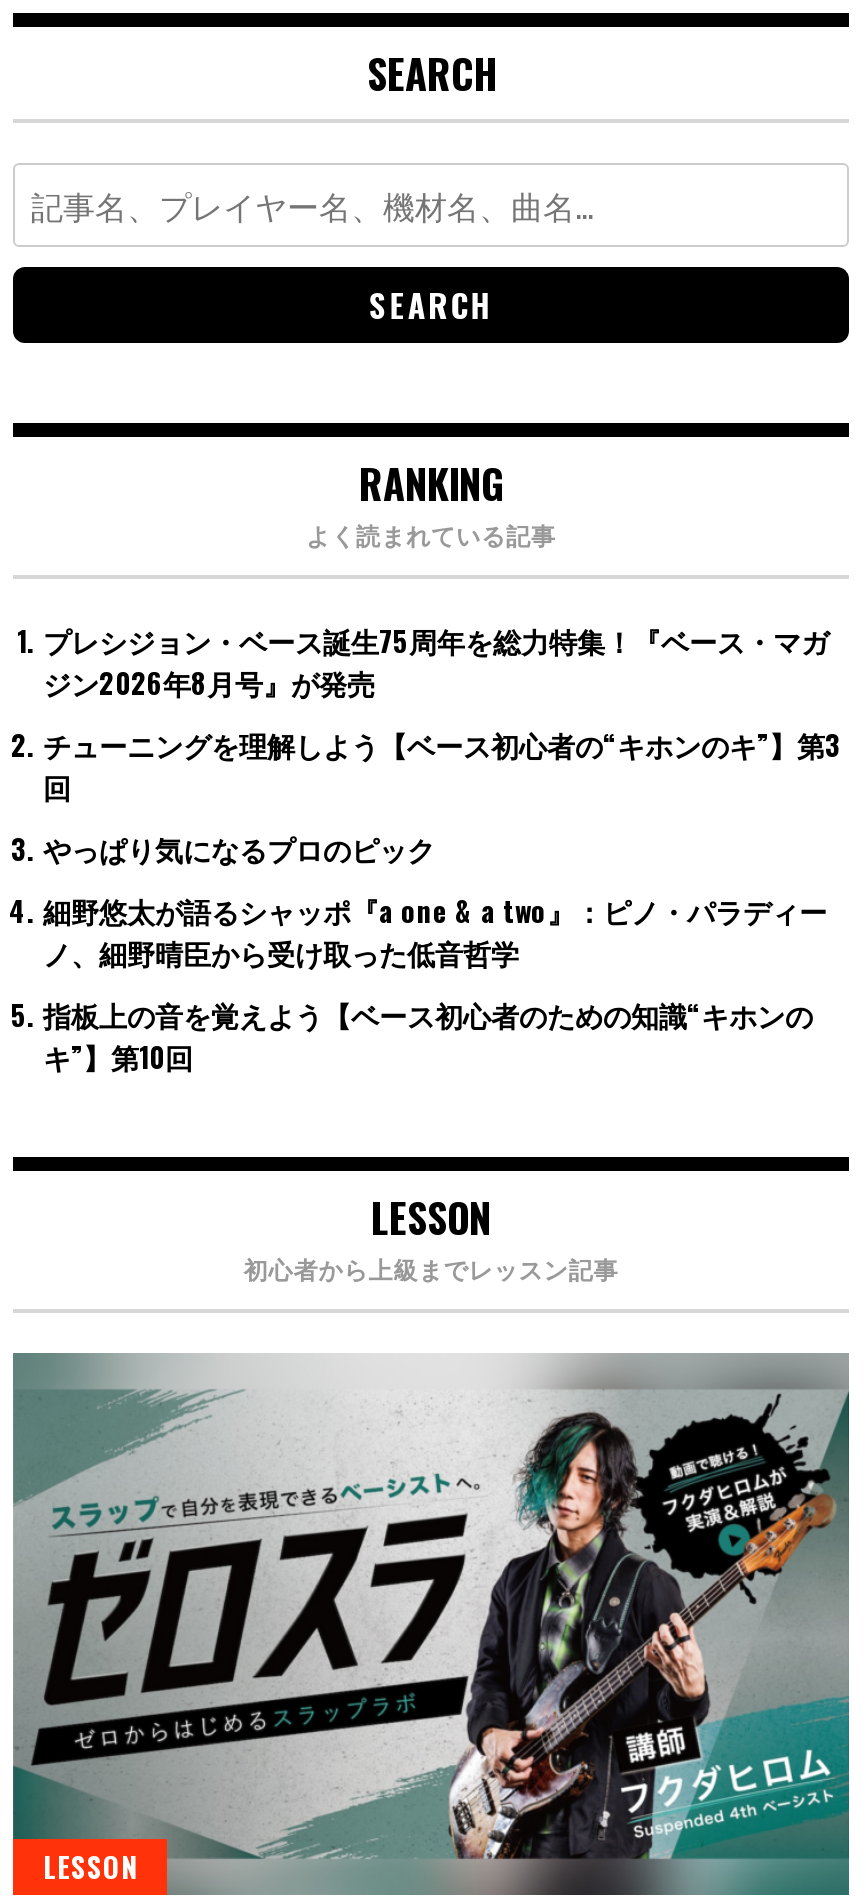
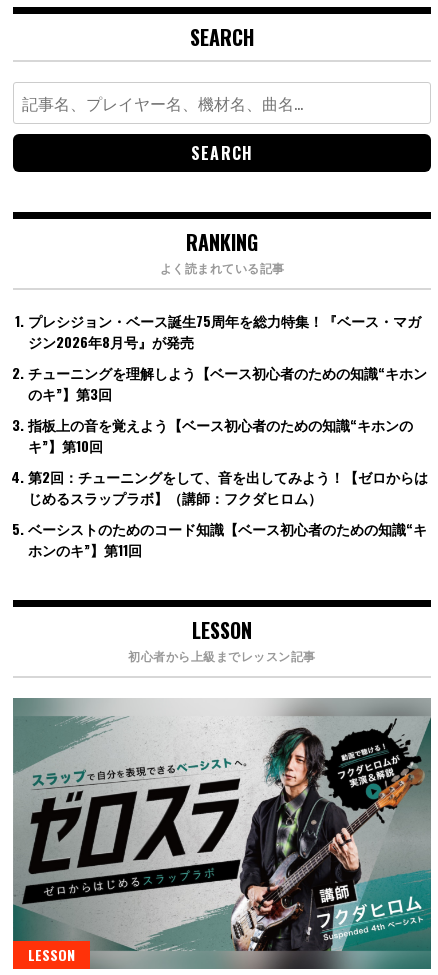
[43,723,841,973] チューニングを理解しよう【ベース初心者の“キホンのキ”】第3 | 回 | やっぱり気になるプロのピック | 細野悠太が語るシャッポ『a one & a two』：ピノ・パラディー | ノ、細野晴臣から受け取った低音哲学 -> [28,362,427,404] チューニングを理解しよう【ベース初心者のための知識“キホン | のキ”】第3回
moved [43,993,813,1077] -> [28,414,413,456]: 指板上の音を覚えよう【ベース初心者のための知識“キホンの | キ”】第10回
none -> [28,466,428,560] 第2回：チューニングをして、音を出してみよう！【ゼロからは | じめるスラップラボ】（講師：フクダヒロム） | ベーシストのためのコード知識【ベース初心者のための知識“キ | ホンのキ”】第11回

